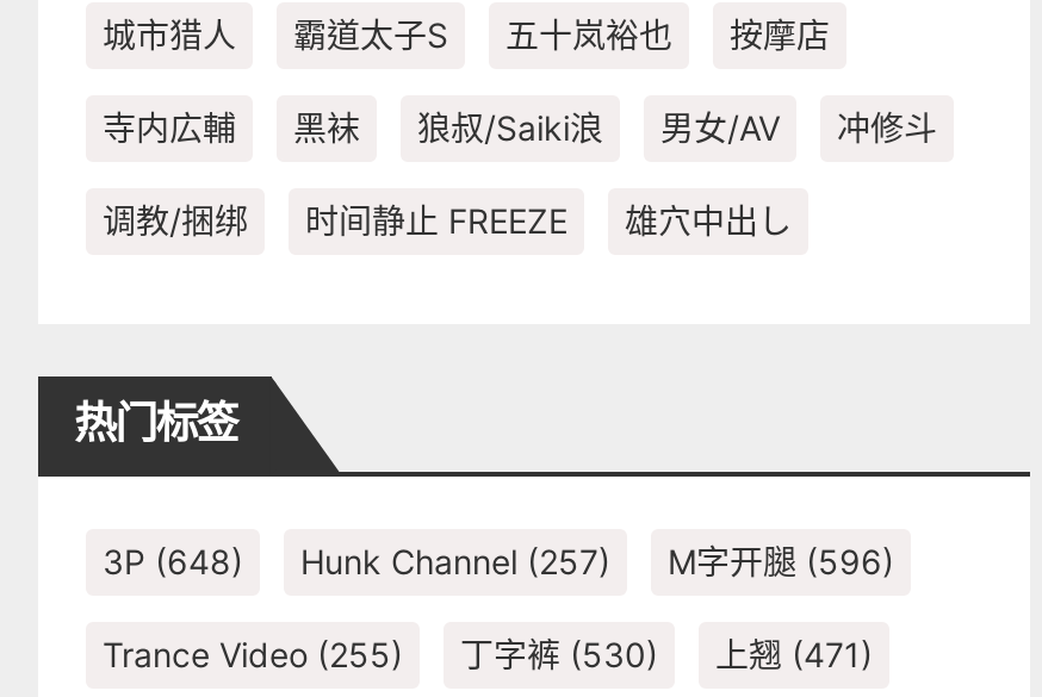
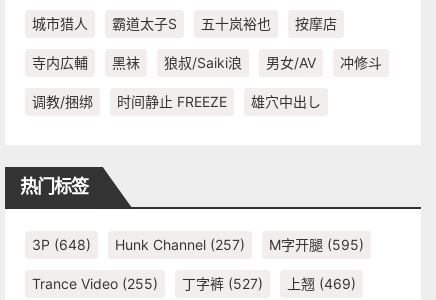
[103,540,894,580] 3P (648) Hunk Channel (257) M字开腿(596) -> [32,236,364,253] 3P (648) Hunk Channel (257) M字开腿(595)
[460,633,658,673] 丁字裤(530) -> [182,275,263,292] 丁字裤(527)
[715,633,873,673] 上翘(471) -> [287,275,356,292] 上翘(469)

